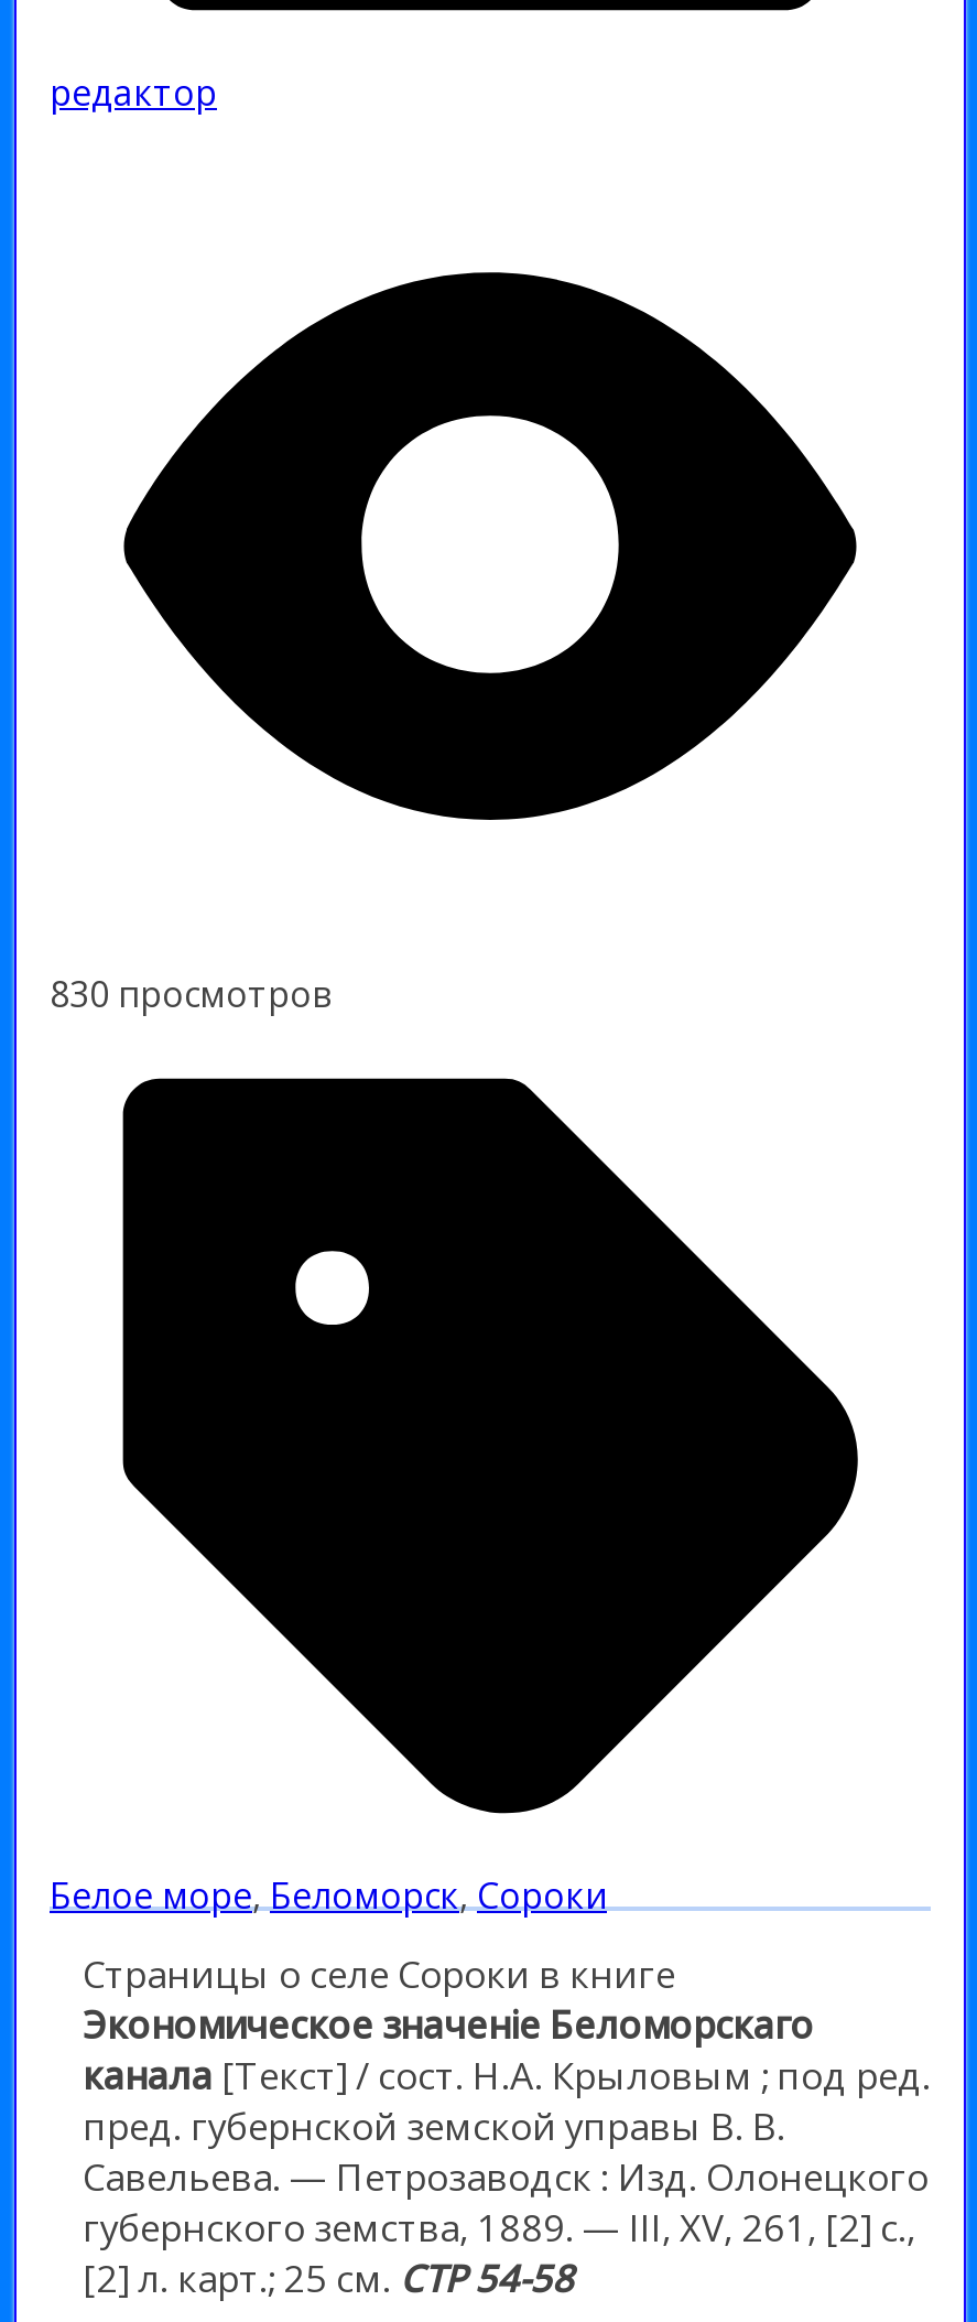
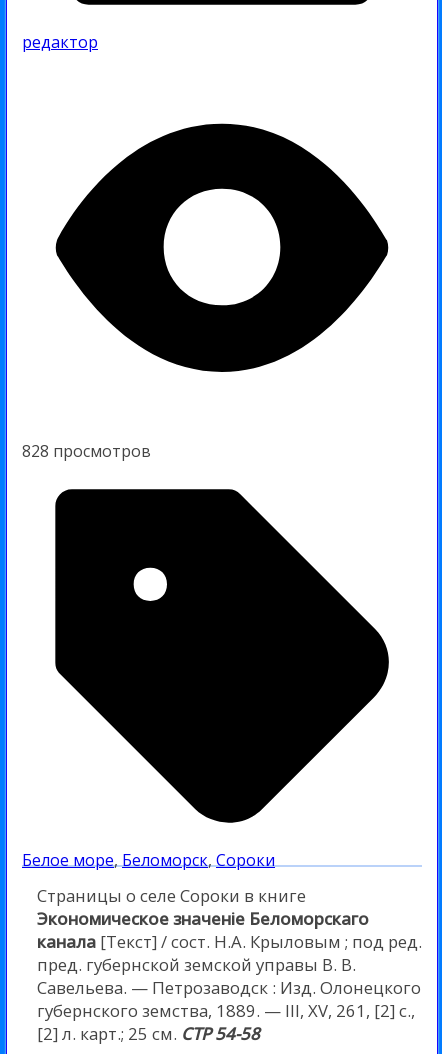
[50,970,334,1019] 830 просмотров -> [22,440,151,462] 828 просмотров

